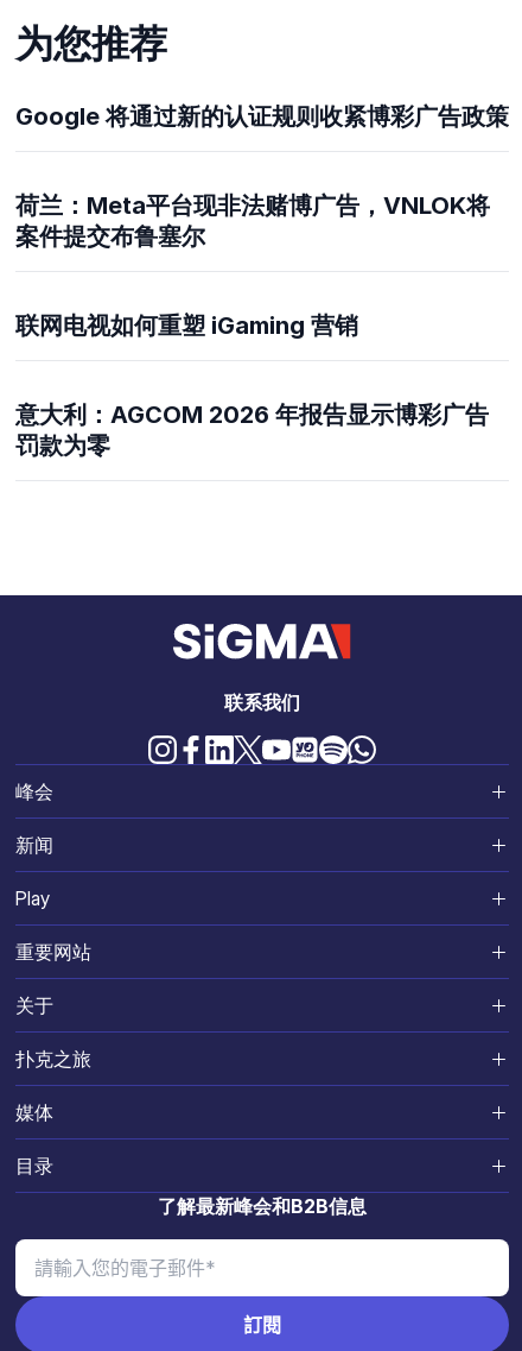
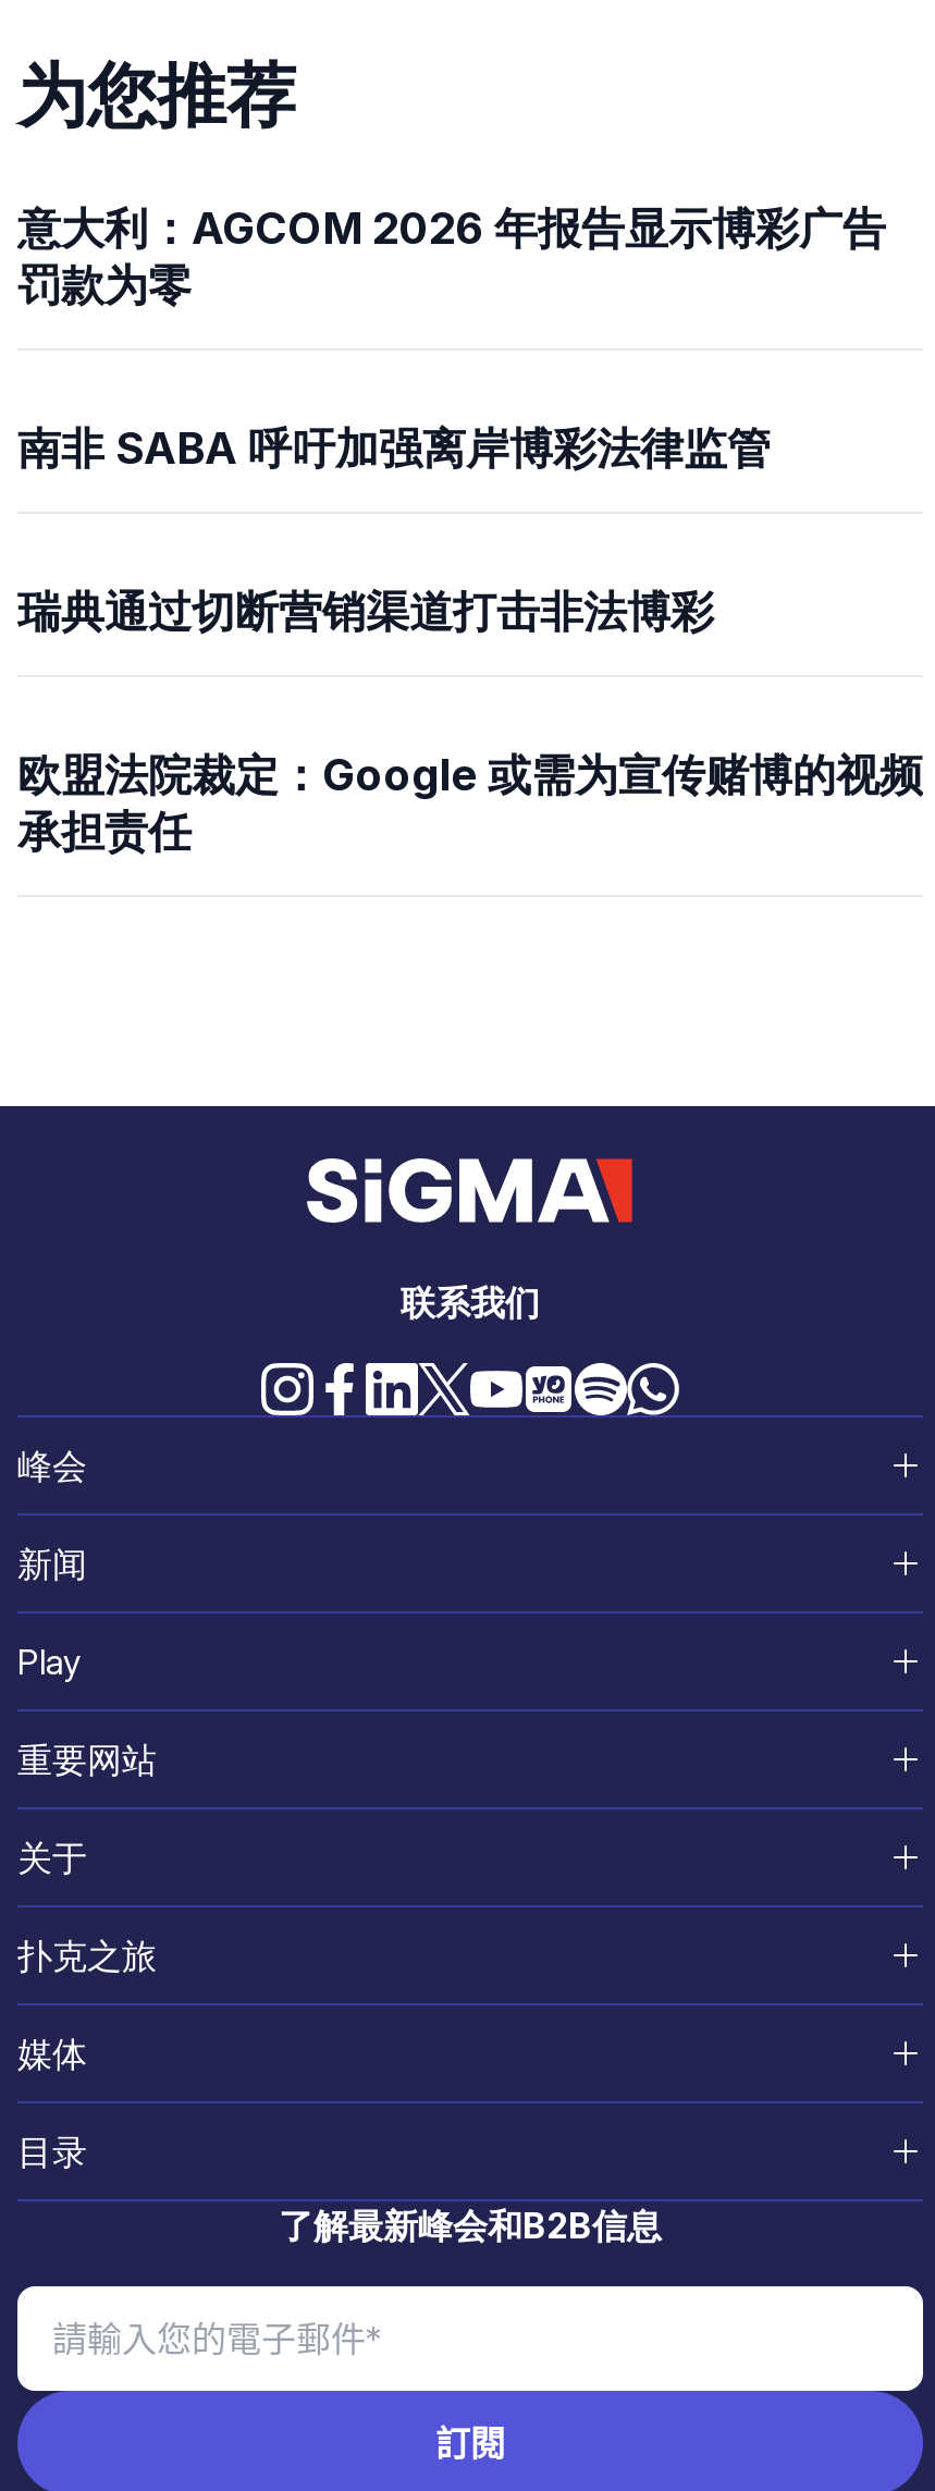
[15,102,509,340] Google 将通过新的认证规则收紧博彩广告政策 | 荷兰：Meta平台现非法赌博广告，VNLOK将 | 案件提交布鲁塞尔 | 联网电视如何重塑 iGaming 营销 -> none
moved [15,400,489,460] -> [17,203,886,311]: 意大利：AGCOM 2026 年报告显示博彩广告 | 罚款为零
none -> [17,422,923,858] 南非 SABA 呼吁加强离岸博彩法律监管 | 瑞典通过切断营销渠道打击非法博彩 | 欧盟法院裁定：Google 或需为宣传赌博的视频 | 承担责任

